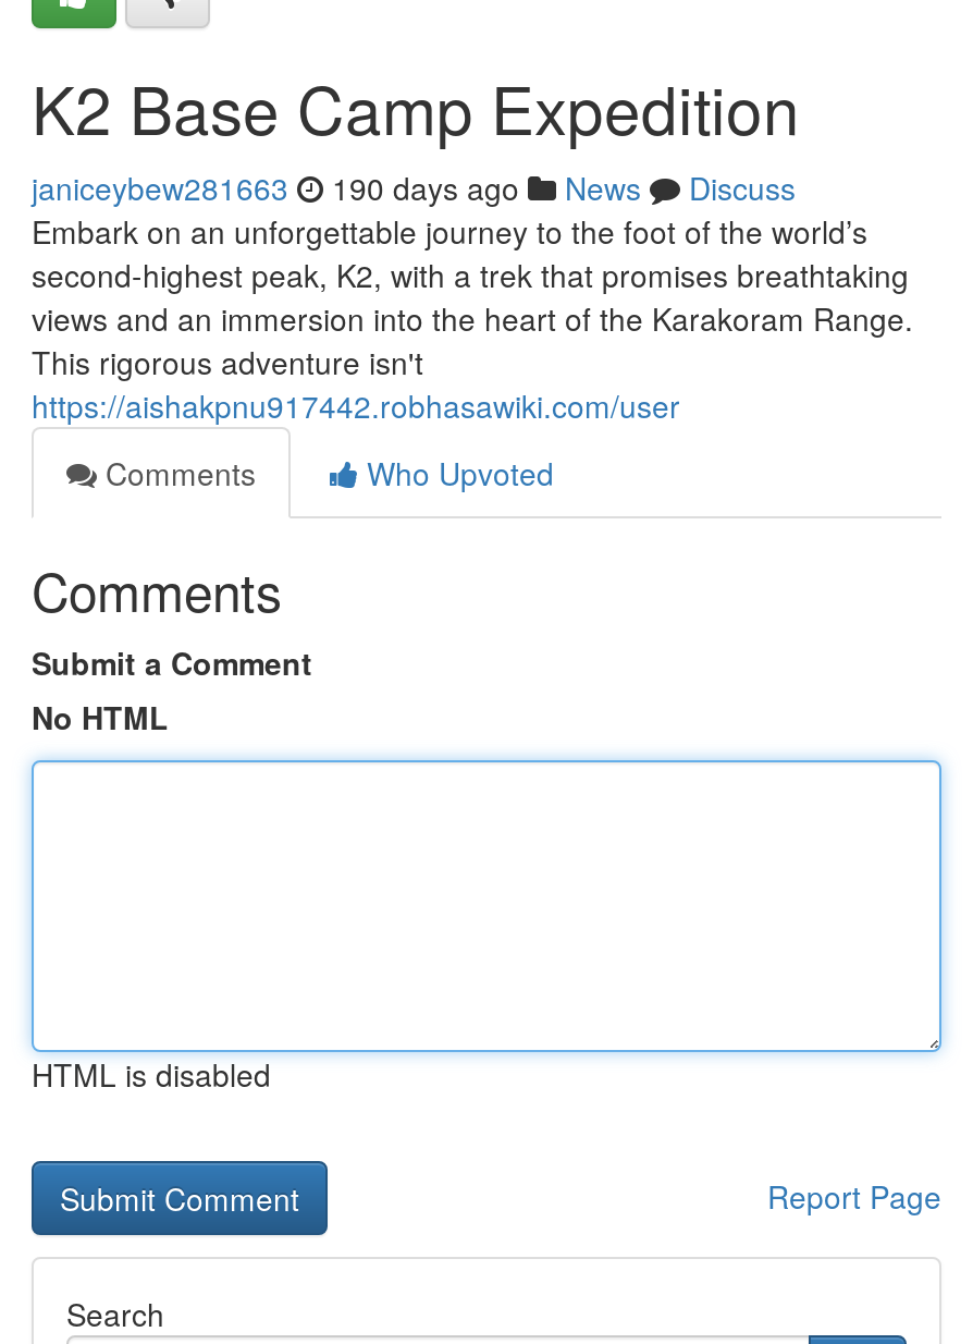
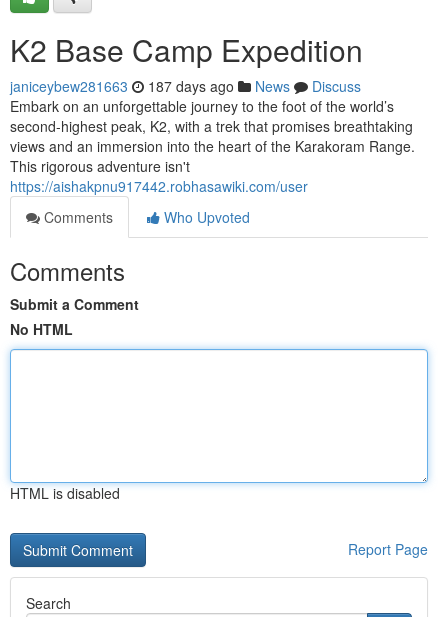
[32,166,796,209] janiceybew281663 190 days ago News Discuss -> [10,76,361,96] janiceybew281663 187 days ago News Discuss

